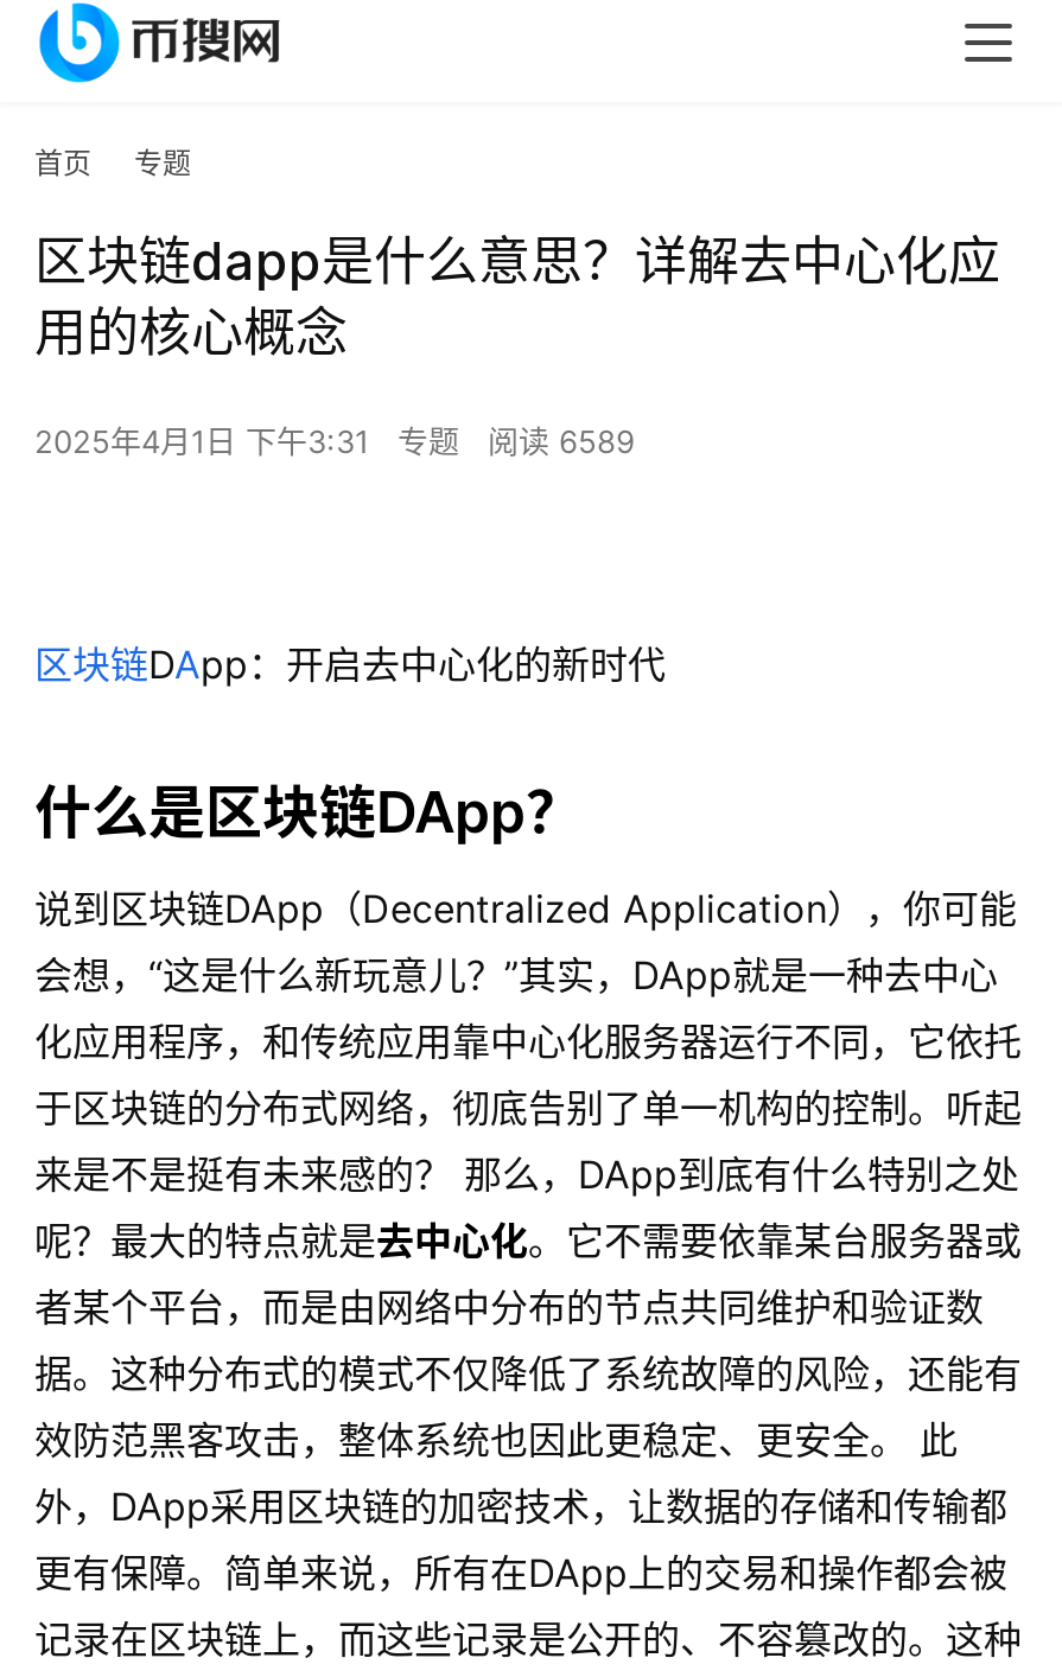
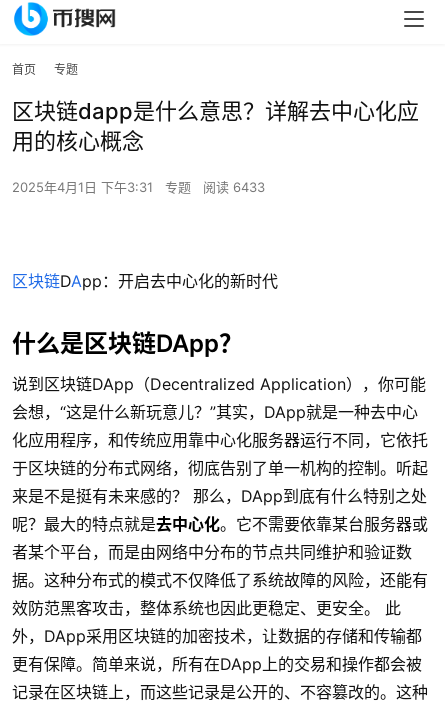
[34,423,635,461] 2025年4月1日 下午3:31 专题 阅读 6589 -> [12,179,265,195] 2025年4月1日 下午3:31 专题 阅读 6433

